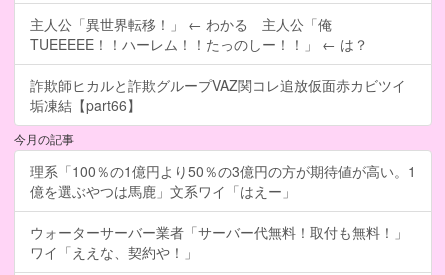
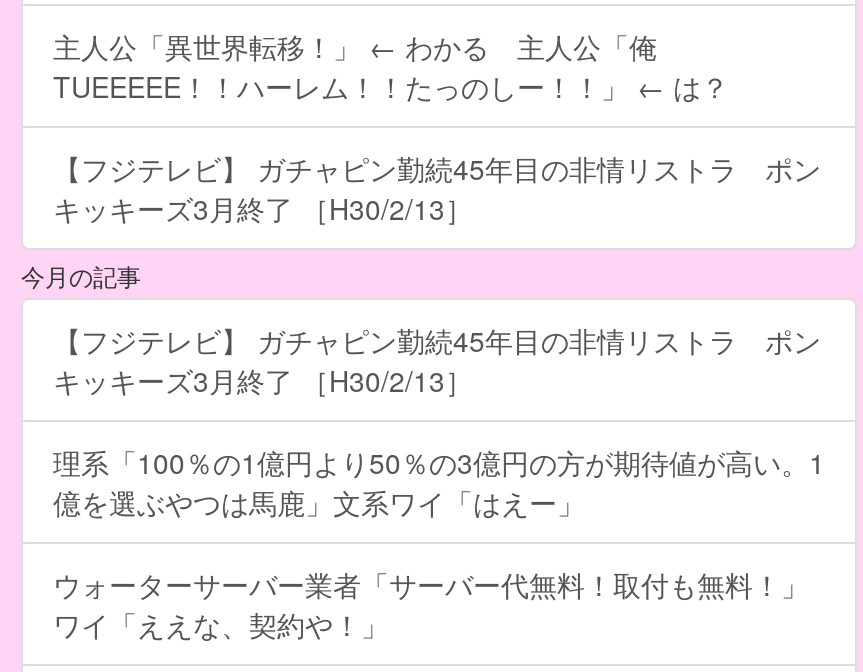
[30,75,406,115] 詐欺師ヒカルと詐欺グループVAZ関コレ追放仮面赤カビツイ | 垢凍結【part66】 -> [53,148,821,228] 【フジテレビ】 ガチャピン勤続45年目の非情リストラ ポン | キッキーズ3月終了 ［H30/2/13］
none -> [53,320,821,400] 【フジテレビ】 ガチャピン勤続45年目の非情リストラ ポン | キッキーズ3月終了 ［H30/2/13］

